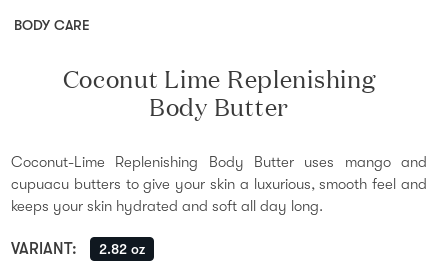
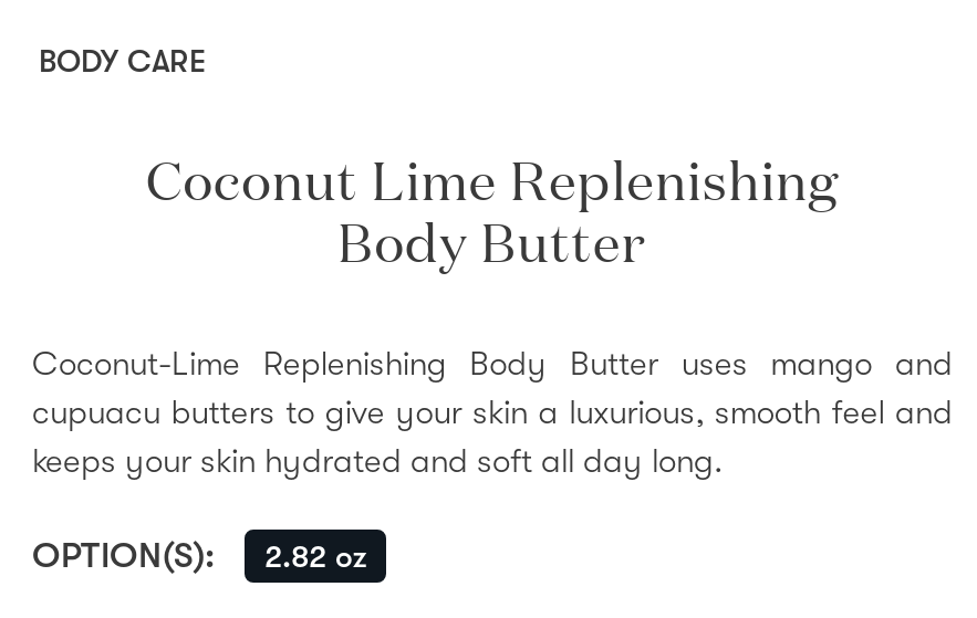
[11,239,77,257] VARIANT: -> [32,535,216,575] OPTION(S):

